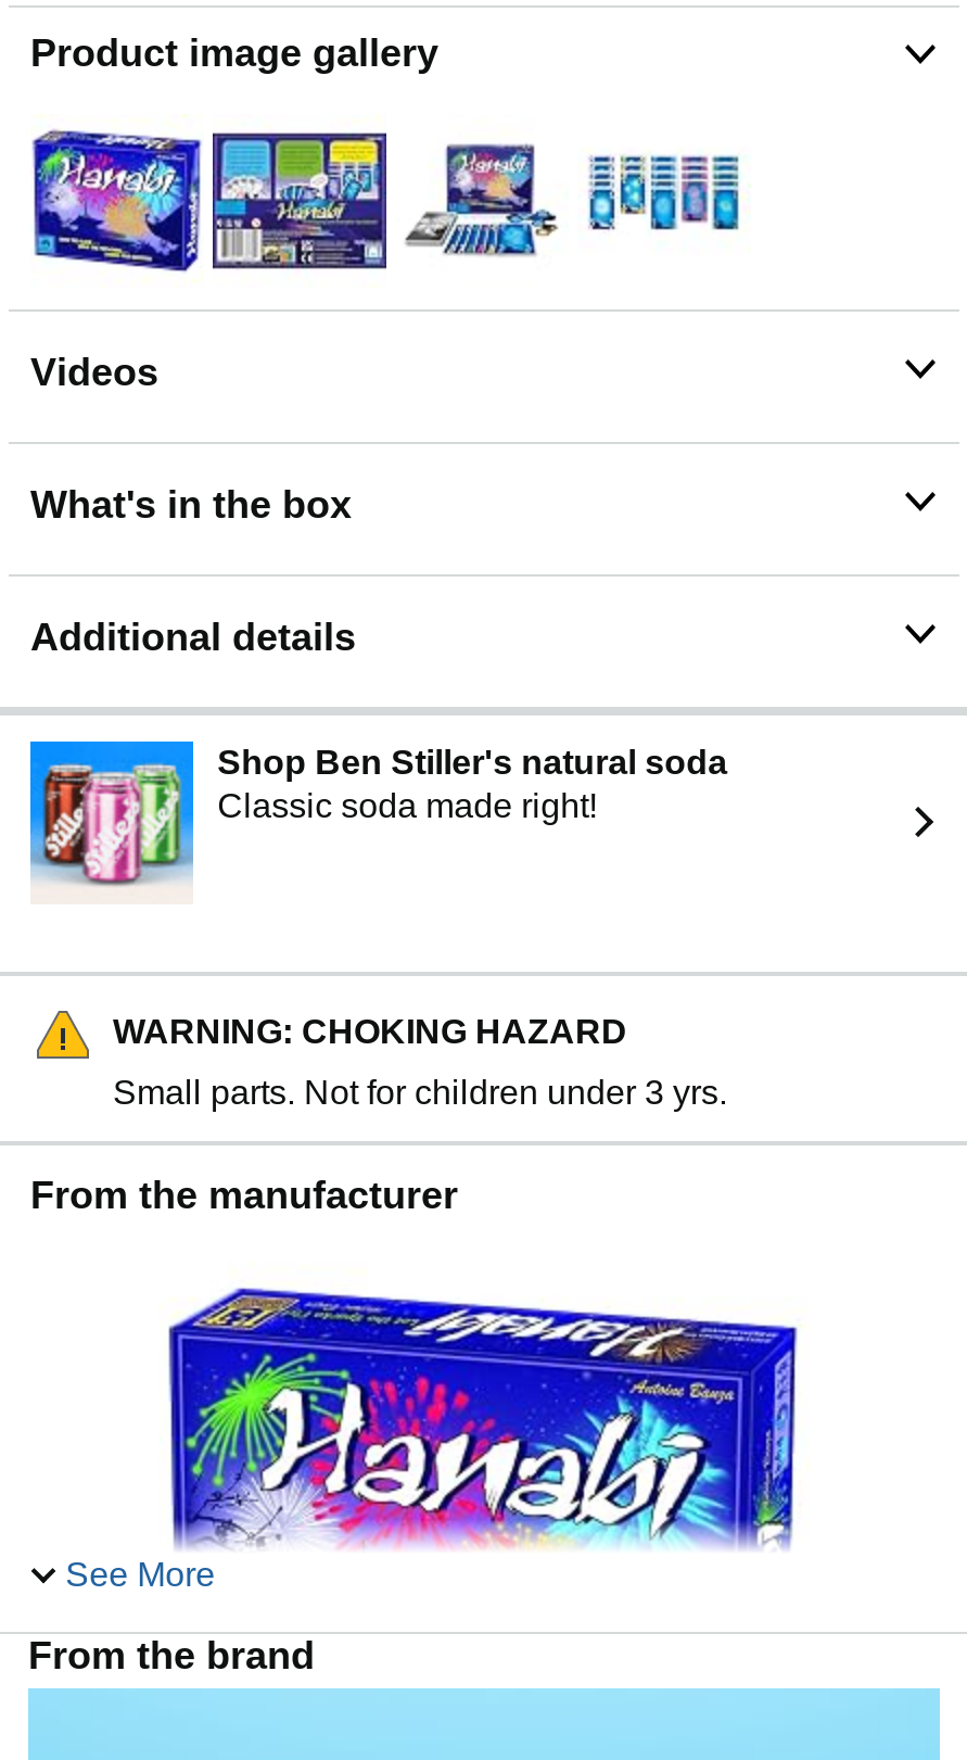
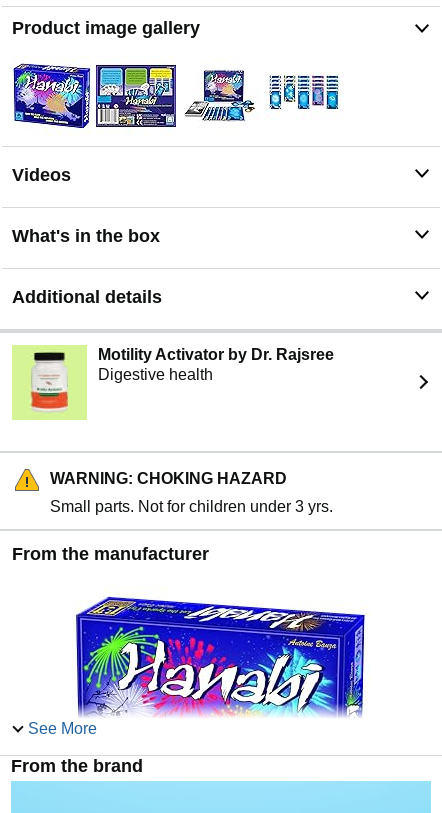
[28,739,728,902] [image] | Shop Ben Stiller's natural soda | Classic soda made right! -> [11,344,334,420] [image] | Motility Activator by Dr. Rajsree | Digestive health

